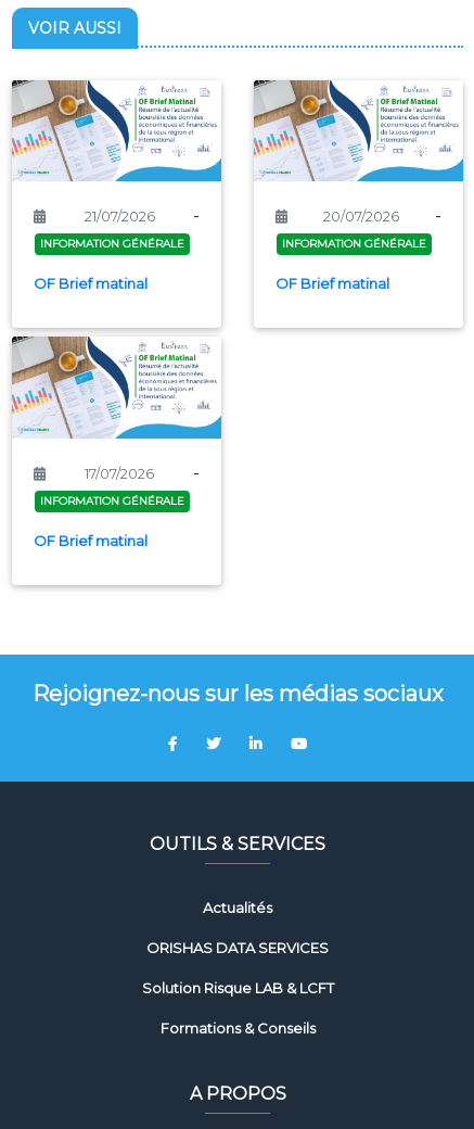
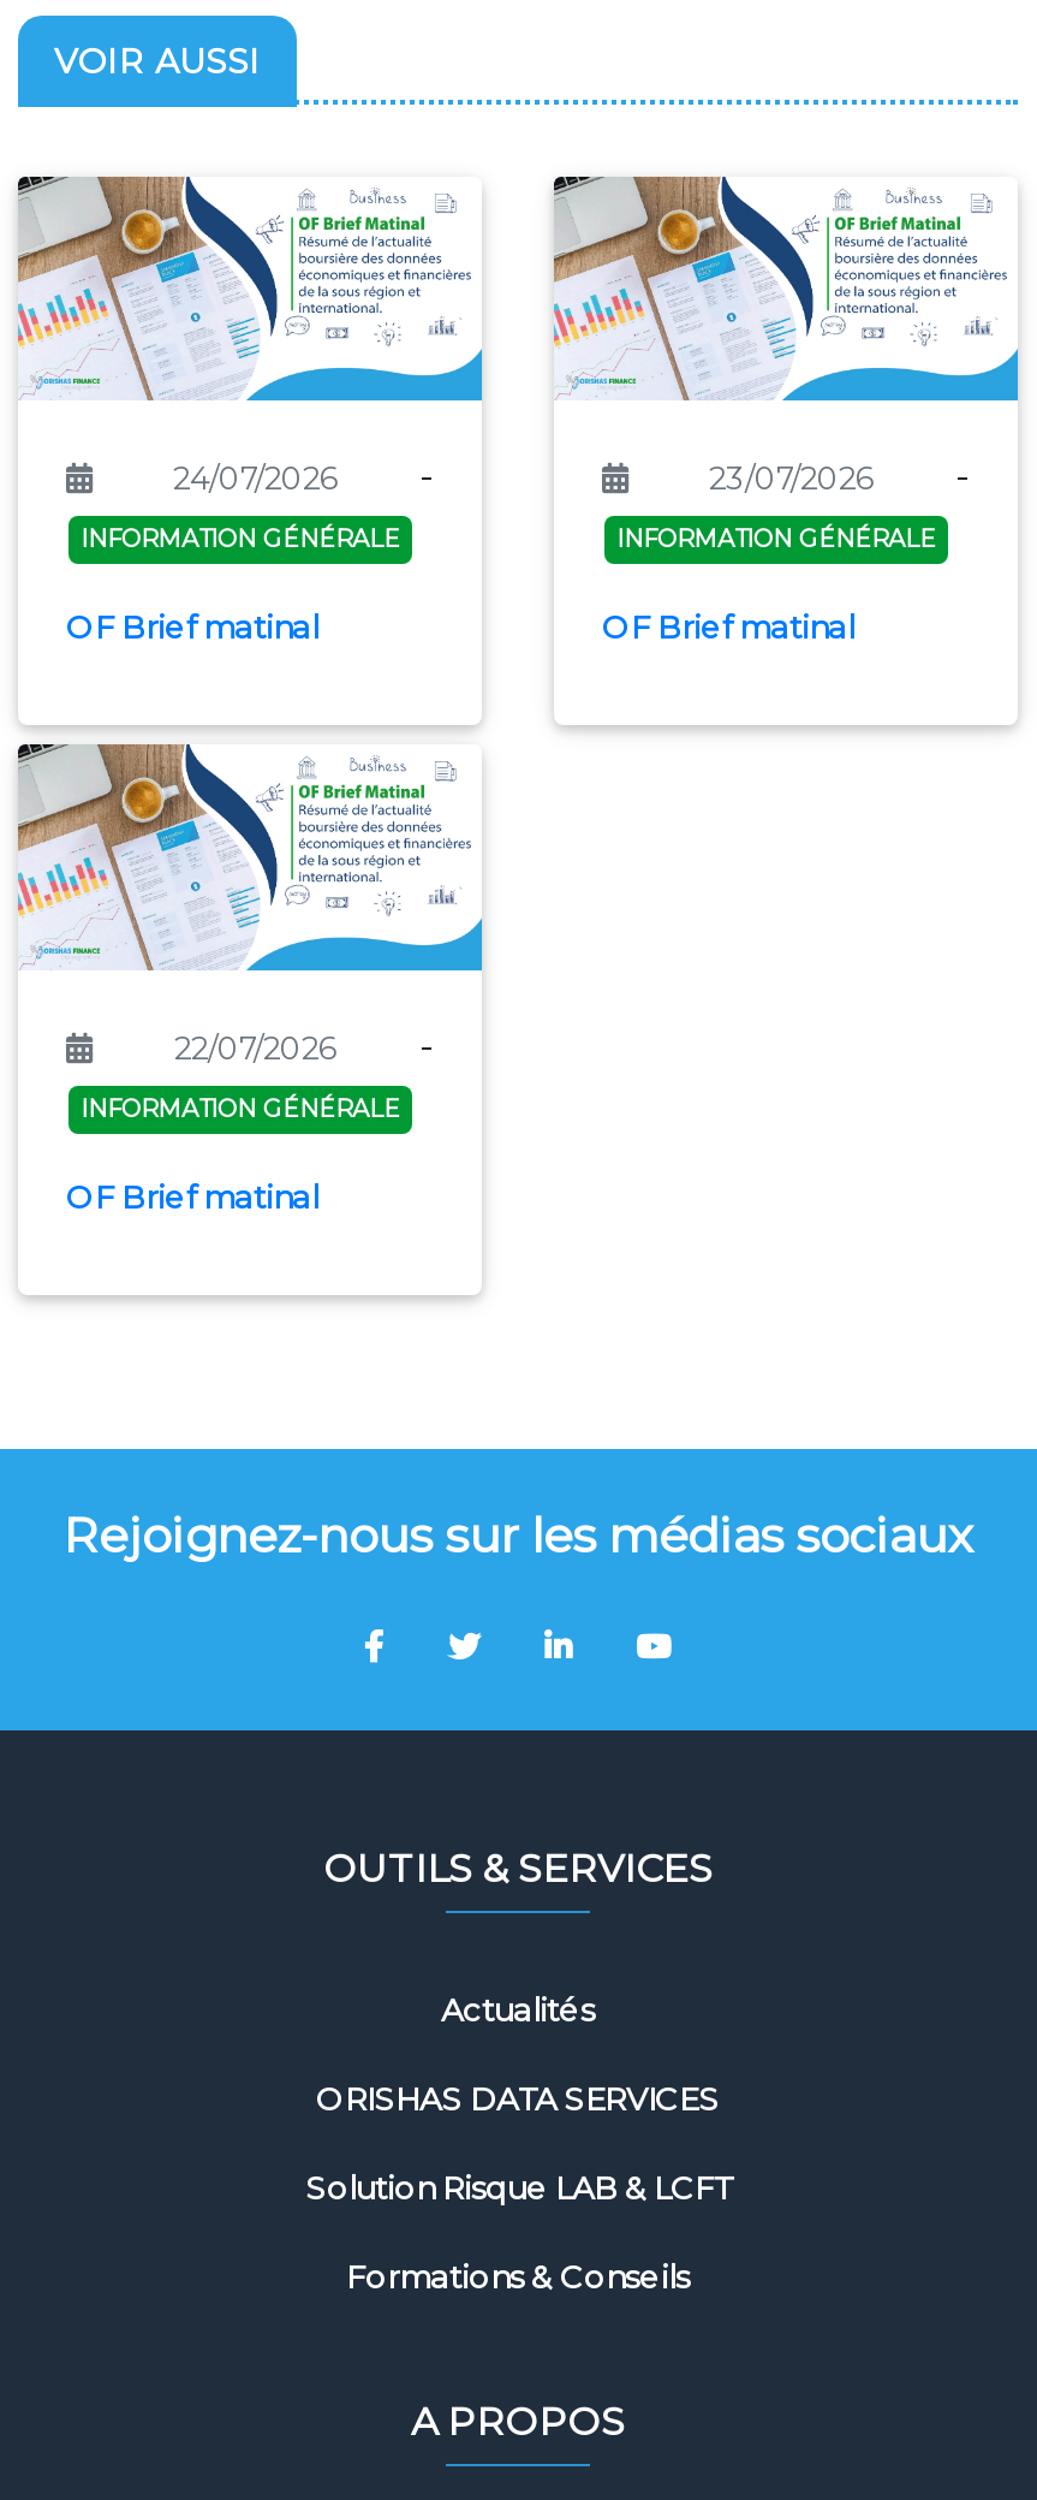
[46,205,200,226] 21/07/2026 - -> [93,454,434,500] 24/07/2026 -
[287,205,441,226] 20/07/2026 - -> [628,454,970,500] 23/07/2026 -
[46,462,200,483] 17/07/2026 - -> [93,1022,434,1068] 22/07/2026 -

